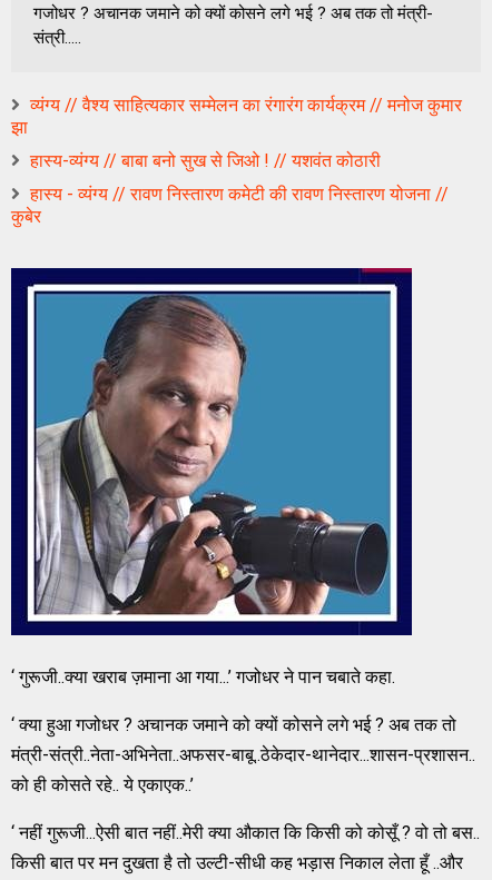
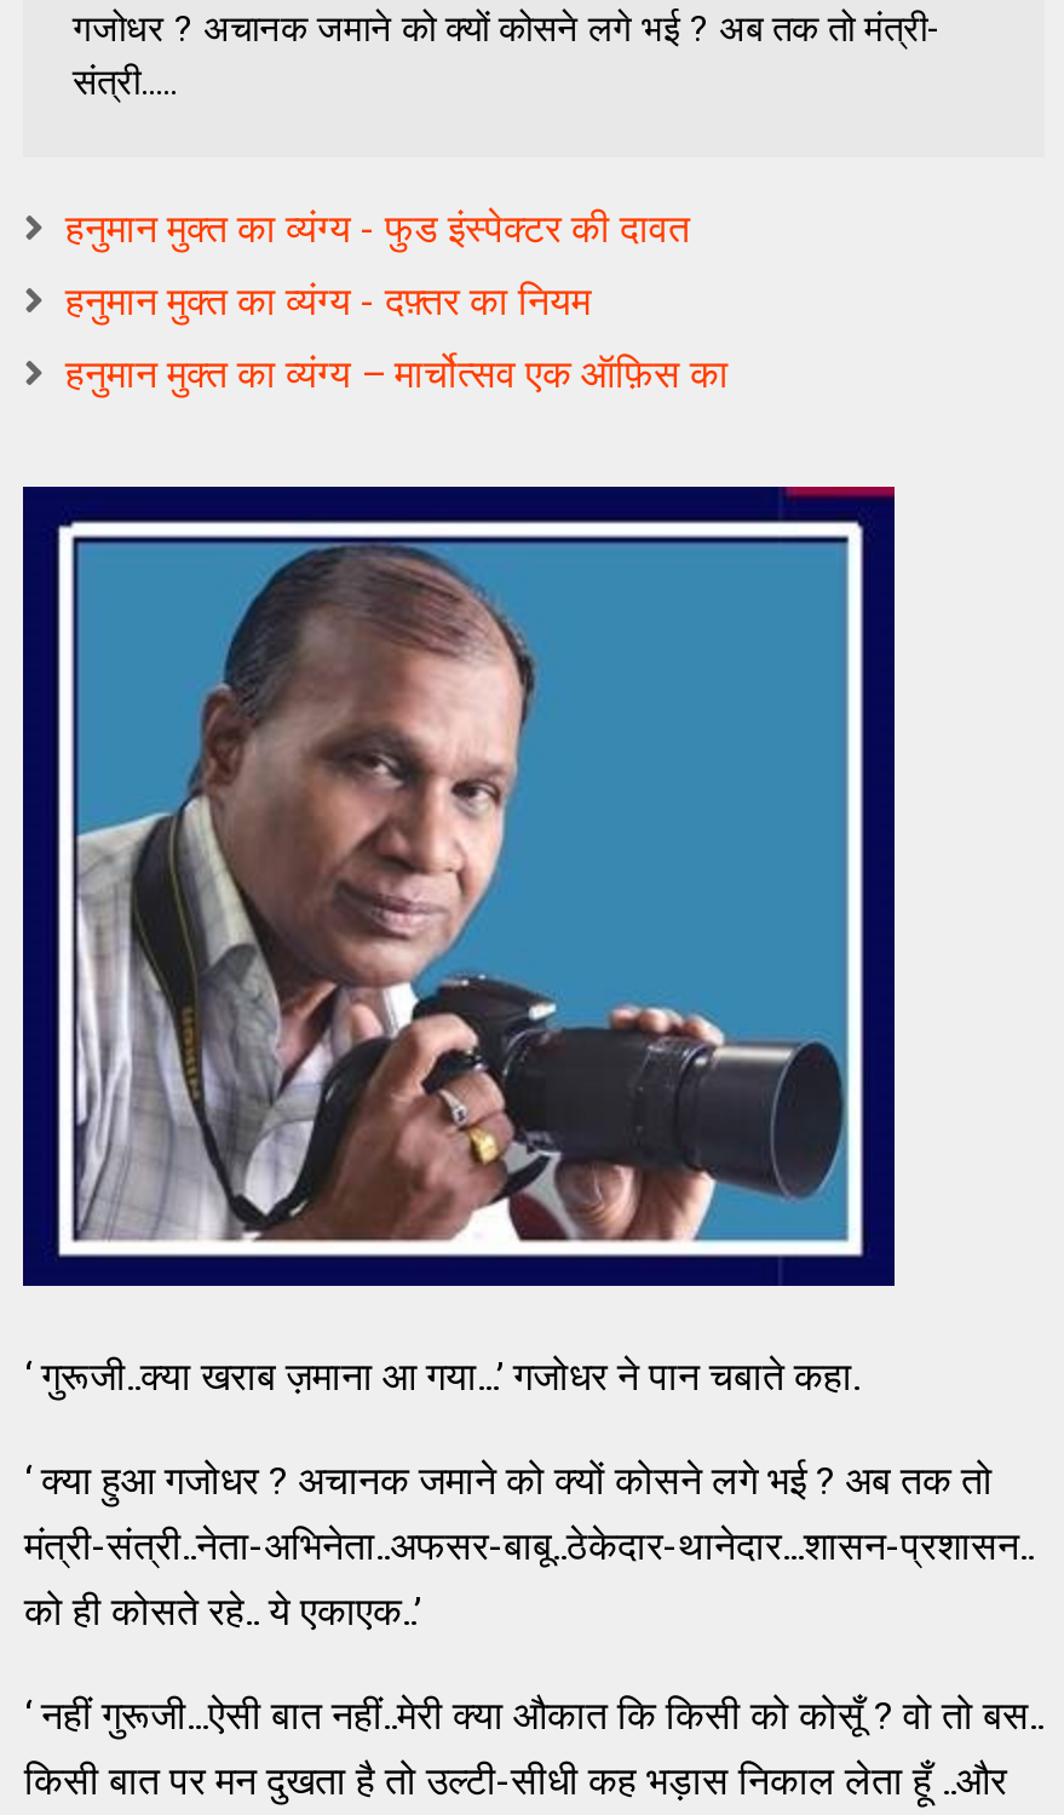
[12,94,462,138] व्यंग्य // वैश्य साहित्यकार सम्मेलन का रंगारंग कार्यक्रम // मनोज कुमार | झा -> [65,206,690,252] हनुमान मुक्त का व्यंग्य - फुड इंस्पेक्टर की दावत
[30,150,381,171] हास्य-व्यंग्य // बाबा बनो सुख से जिओ ! // यशवंत कोठारी -> [65,278,590,324] हनुमान मुक्त का व्यंग्य - दफ़्तर का नियम
[12,183,449,227] हास्य - व्यंग्य // रावण निस्तारण कमेटी की रावण निस्तारण योजना // | कुबेर -> [65,351,728,397] हनुमान मुक्त का व्यंग्य – मार्चोत्सव एक ऑफ़िस का

